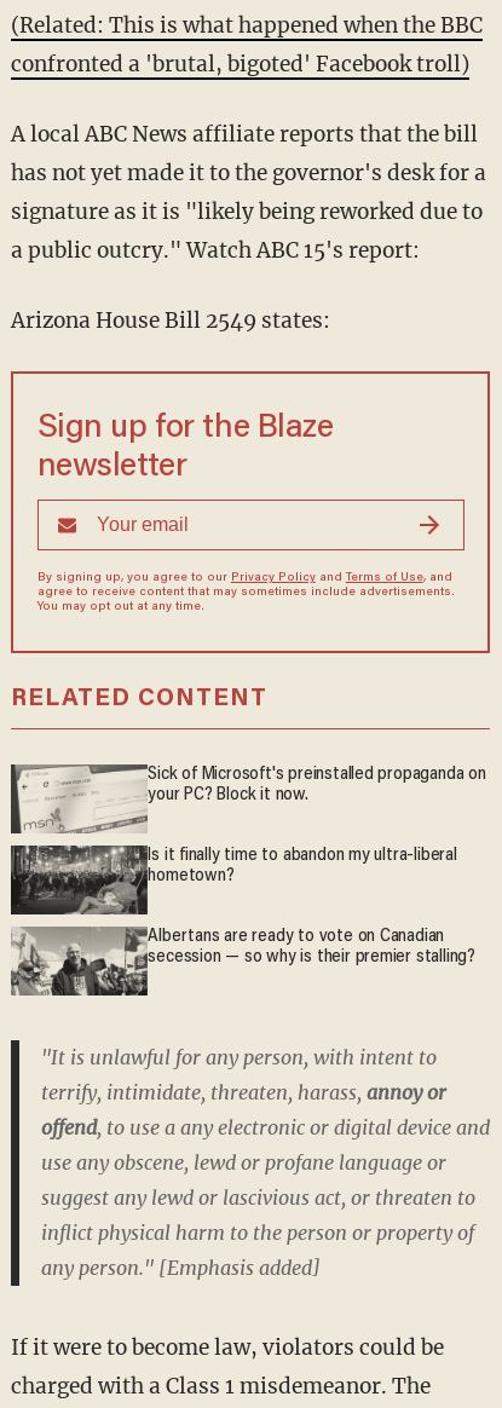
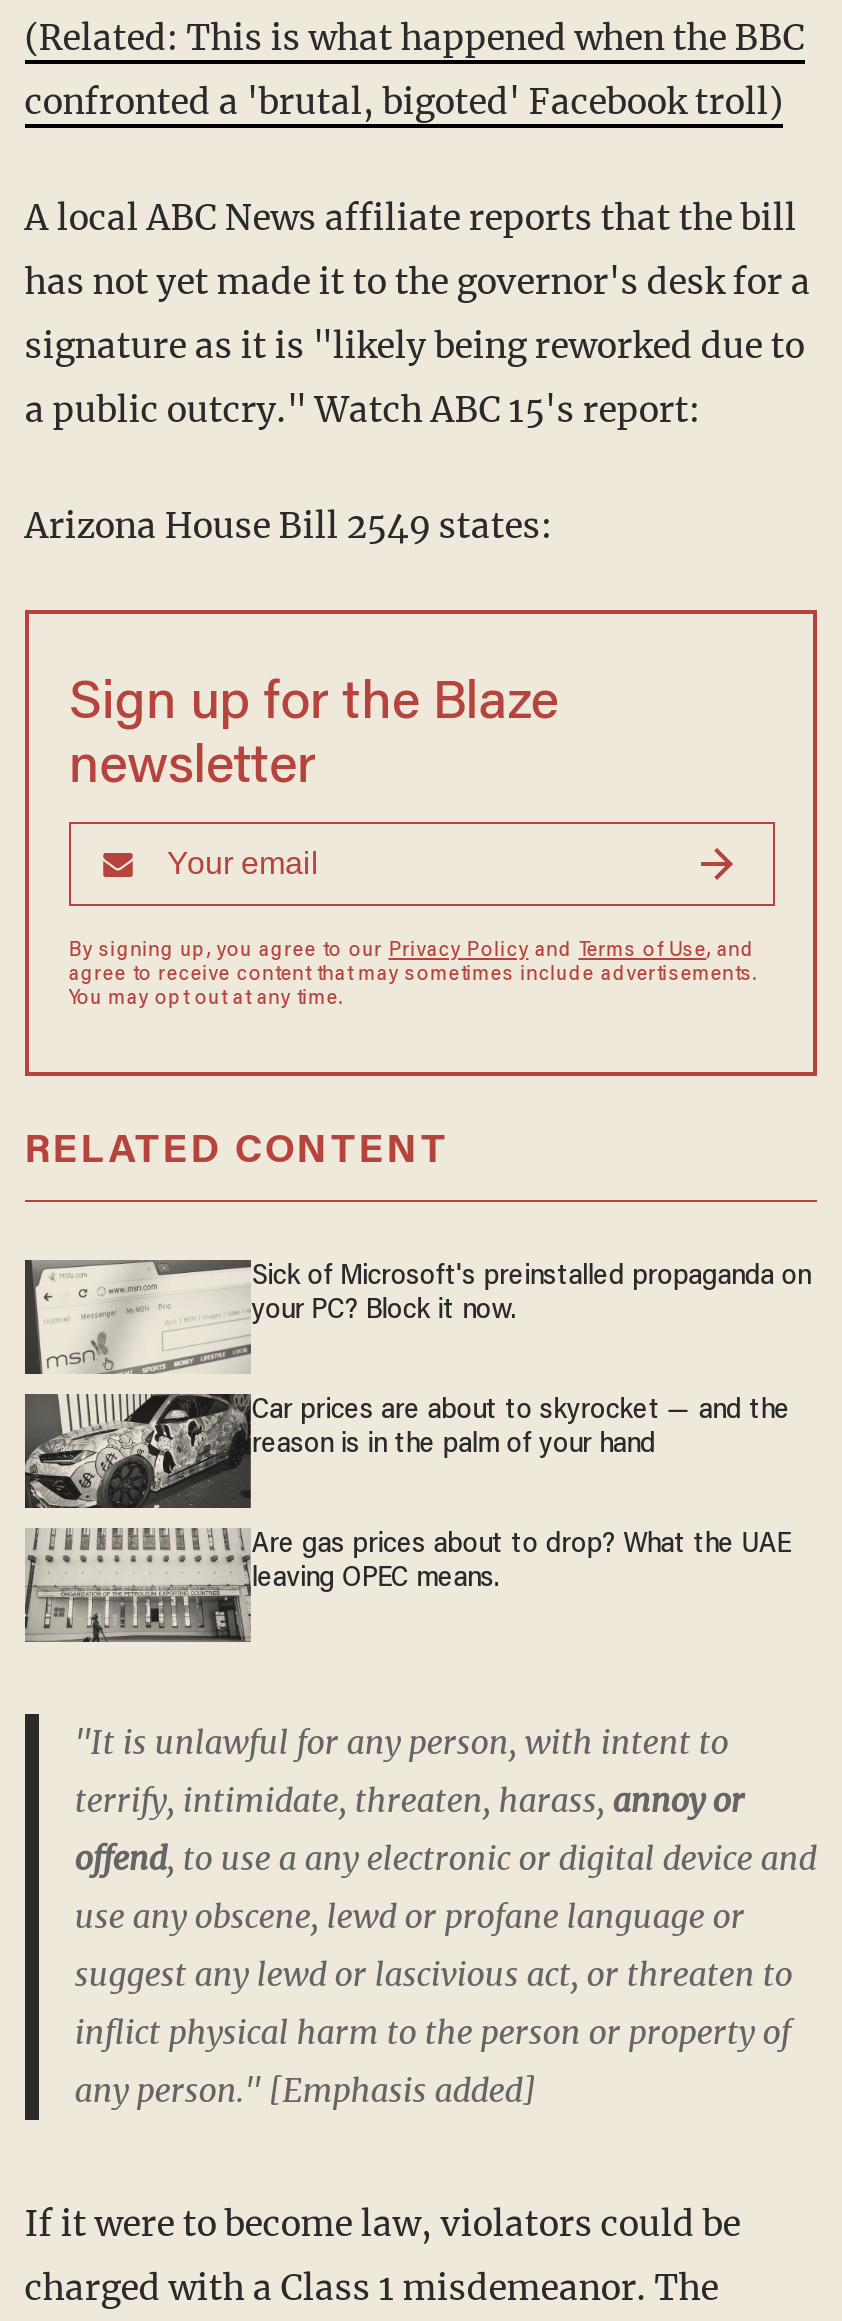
[11,844,457,916] [image] | Is it finally time to abandon my ultra-liberal | hometown? -> [23,1394,790,1510] [image] | Car prices are about to skyrocket — and the | reason is in the palm of your hand
[11,927,475,997] [image] | Albertans are ready to vote on Canadian | secession — so why is their premier stalling? -> [25,1528,790,1644] [image] | Are gas prices about to drop? What the UAE | leaving OPEC means.

